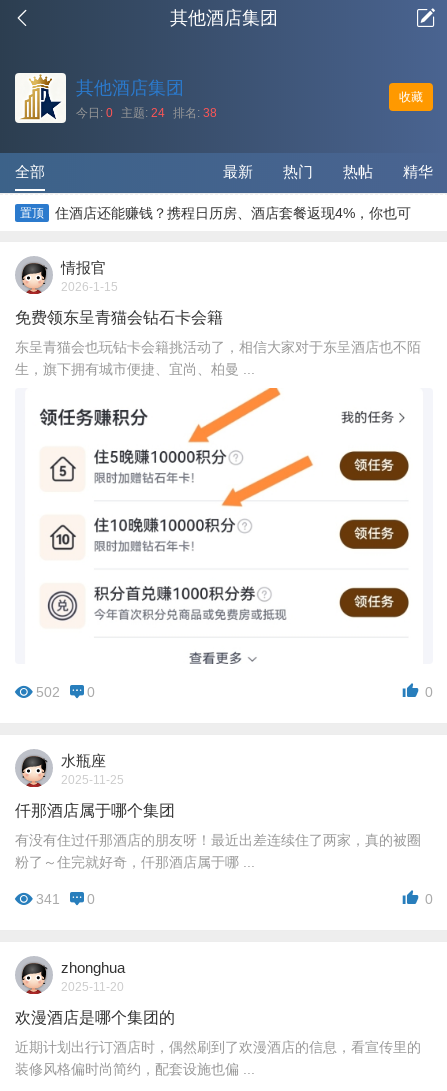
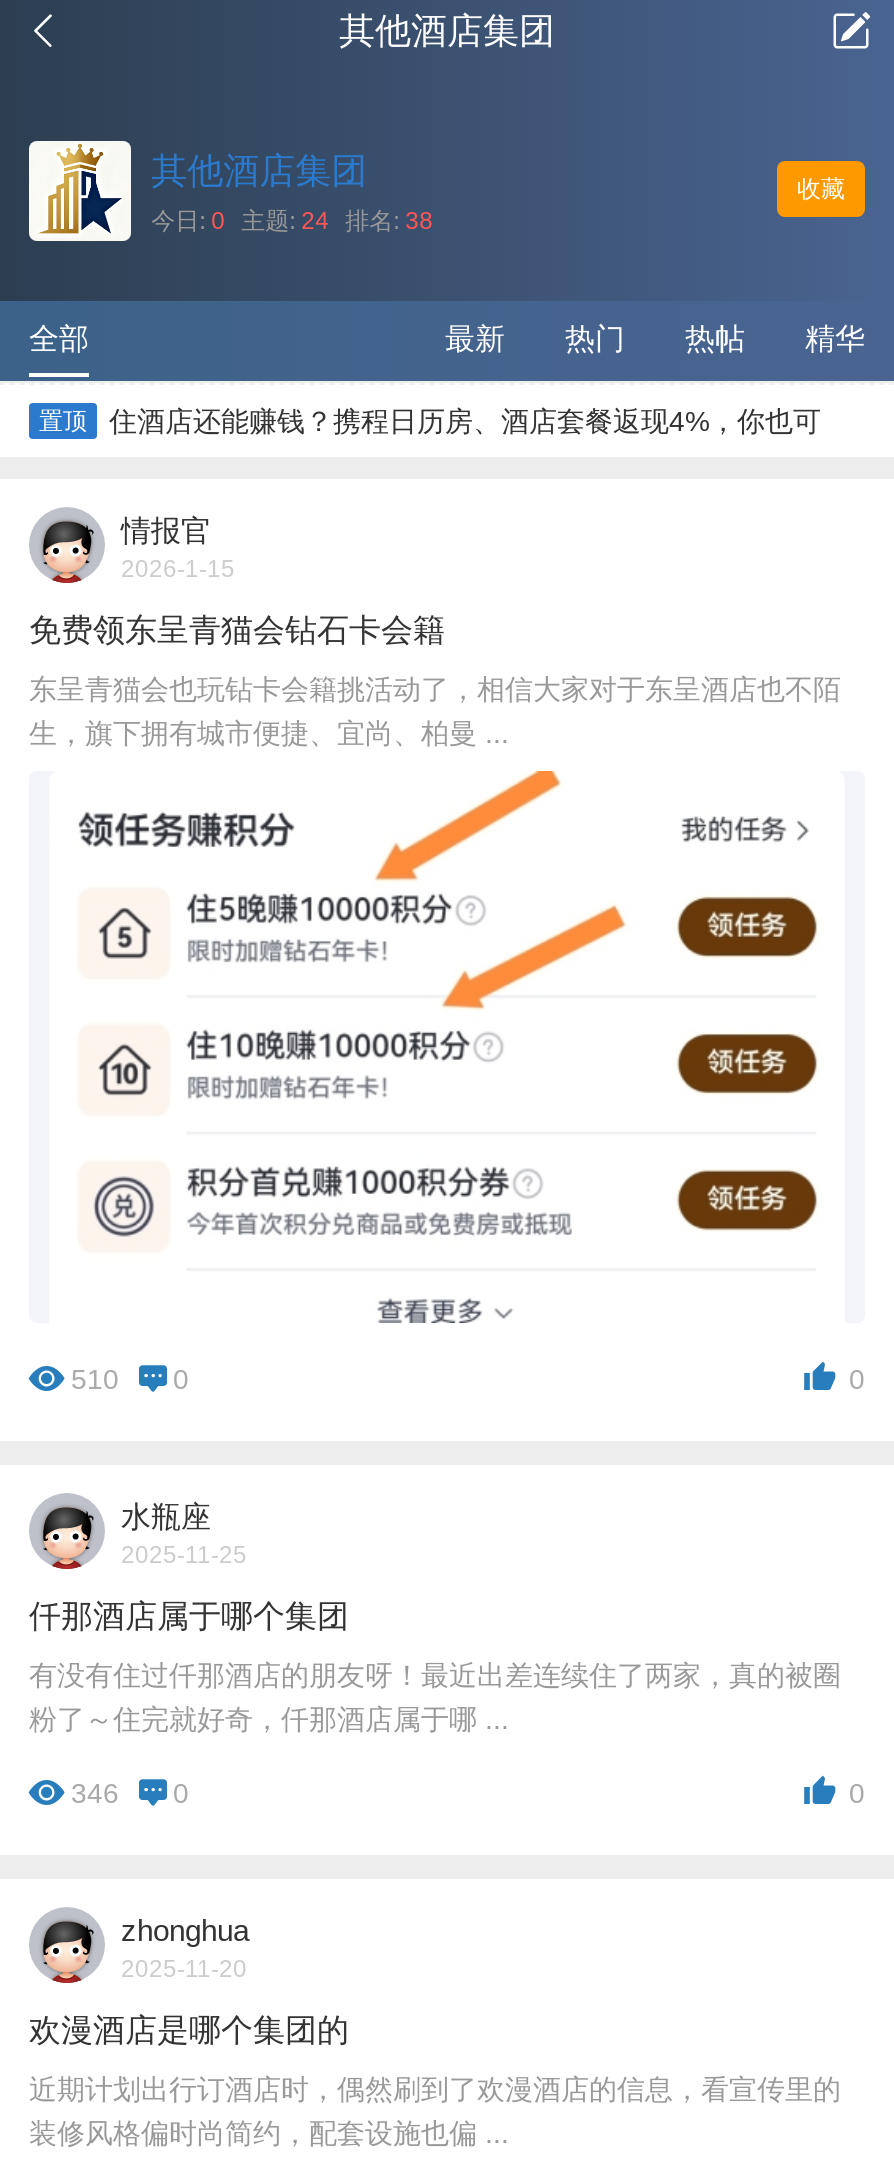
[36,684,95,700] 502 0 -> [71,1363,189,1395] 510 0
[36,891,95,907] 341 0 -> [71,1777,189,1809] 346 0

